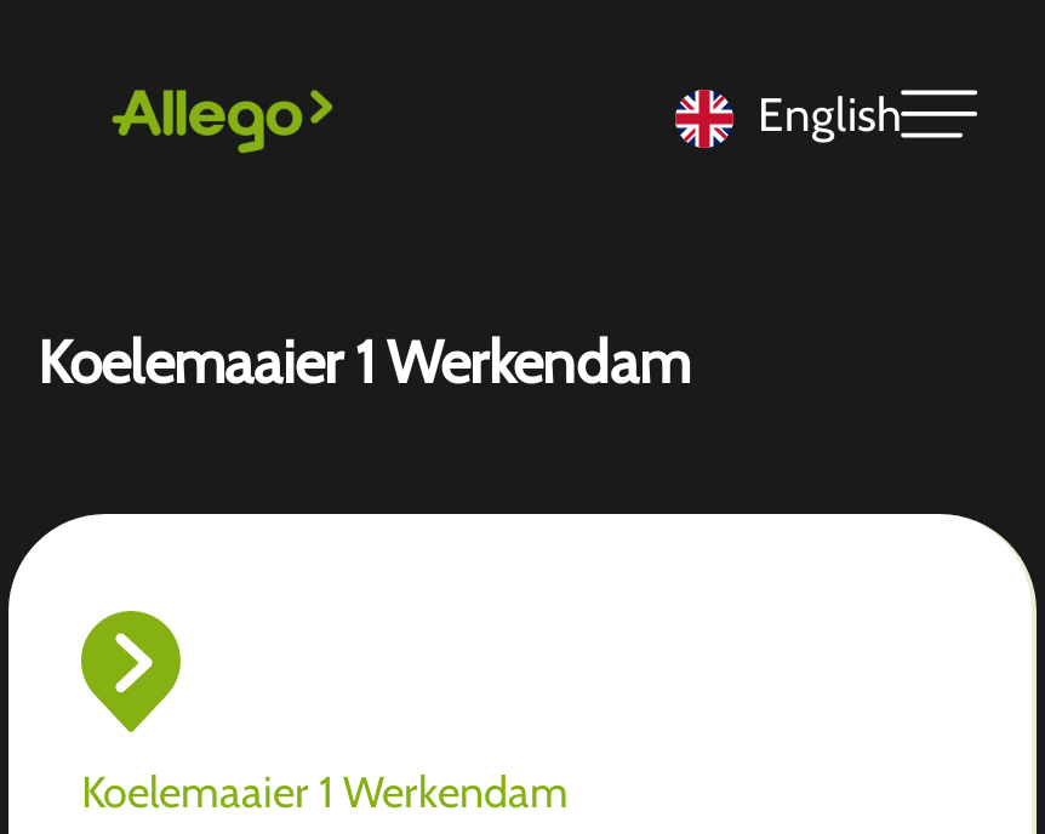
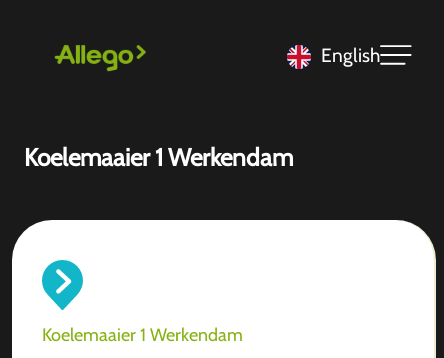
[79,609,183,735] [image] -> [41,259,84,311] [image]

